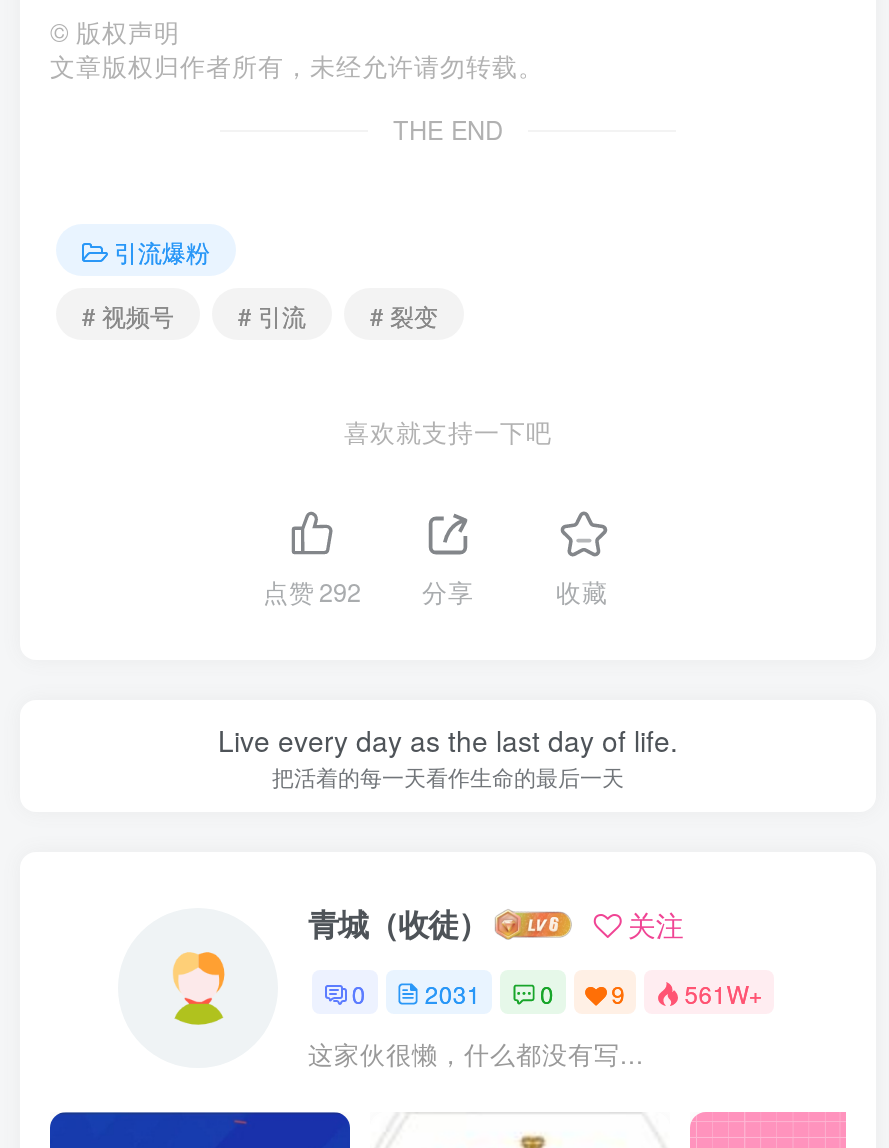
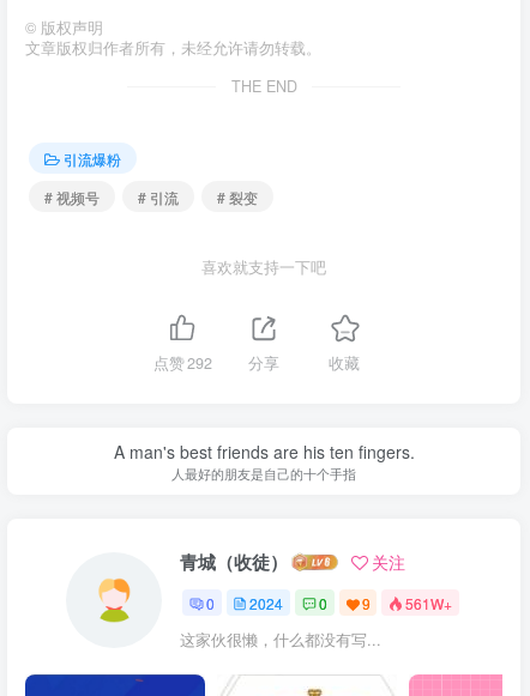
[218,720,678,792] Live every day as the last day of life. | 把活着的每一天看作生命的最后一天 -> [113,439,414,483] A man's best friends are his ten fingers. | 人最好的朋友是自己的十个手指
[352,975,762,1009] 0 2031 0 9 561W+ -> [206,592,452,613] 0 2024 0 9 561W+

